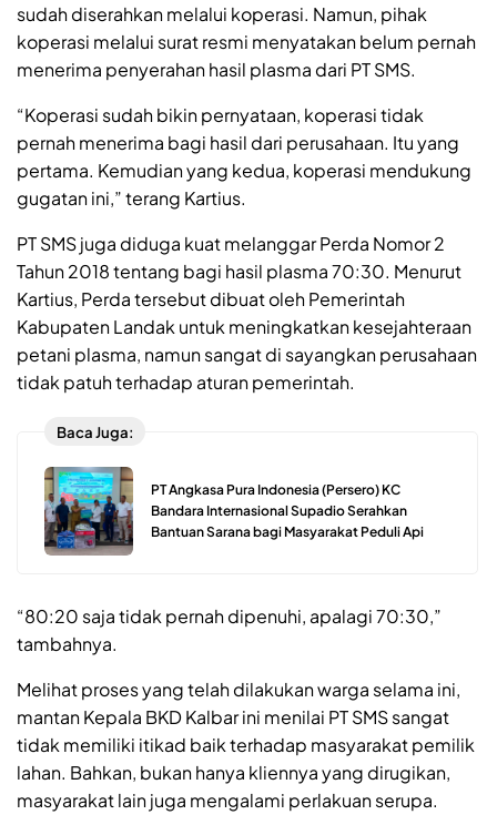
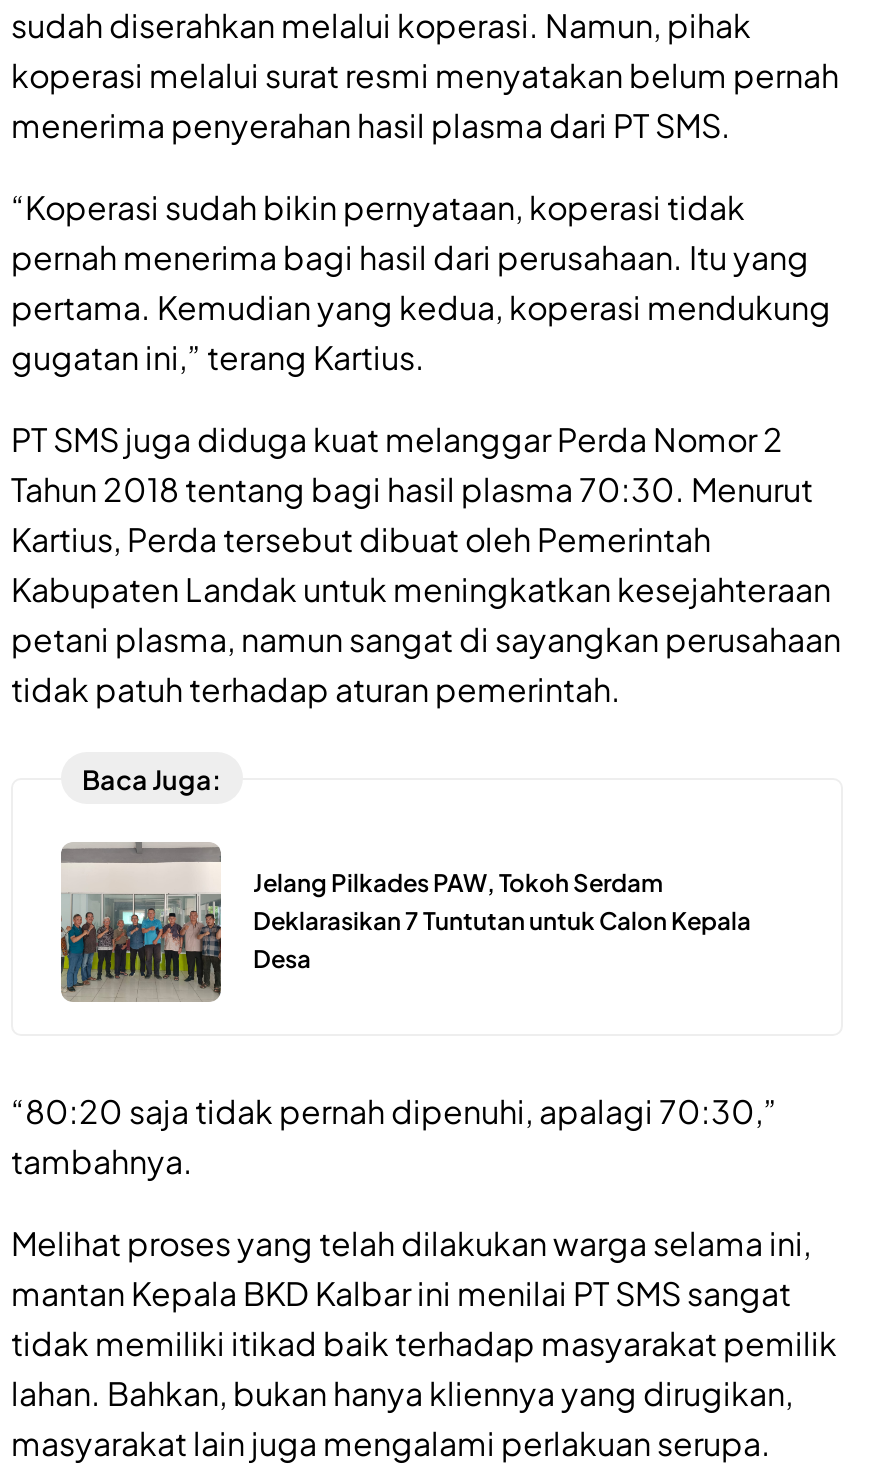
[43,467,424,553] [image] | PT Angkasa Pura Indonesia (Persero) KC | Bandara Internasional Supadio Serahkan | Bantuan Sarana bagi Masyarakat Peduli Api -> [59,840,751,1002] [image] | Jelang Pilkades PAW, Tokoh Serdam | Deklarasikan 7 Tuntutan untuk Calon Kepala | Desa

